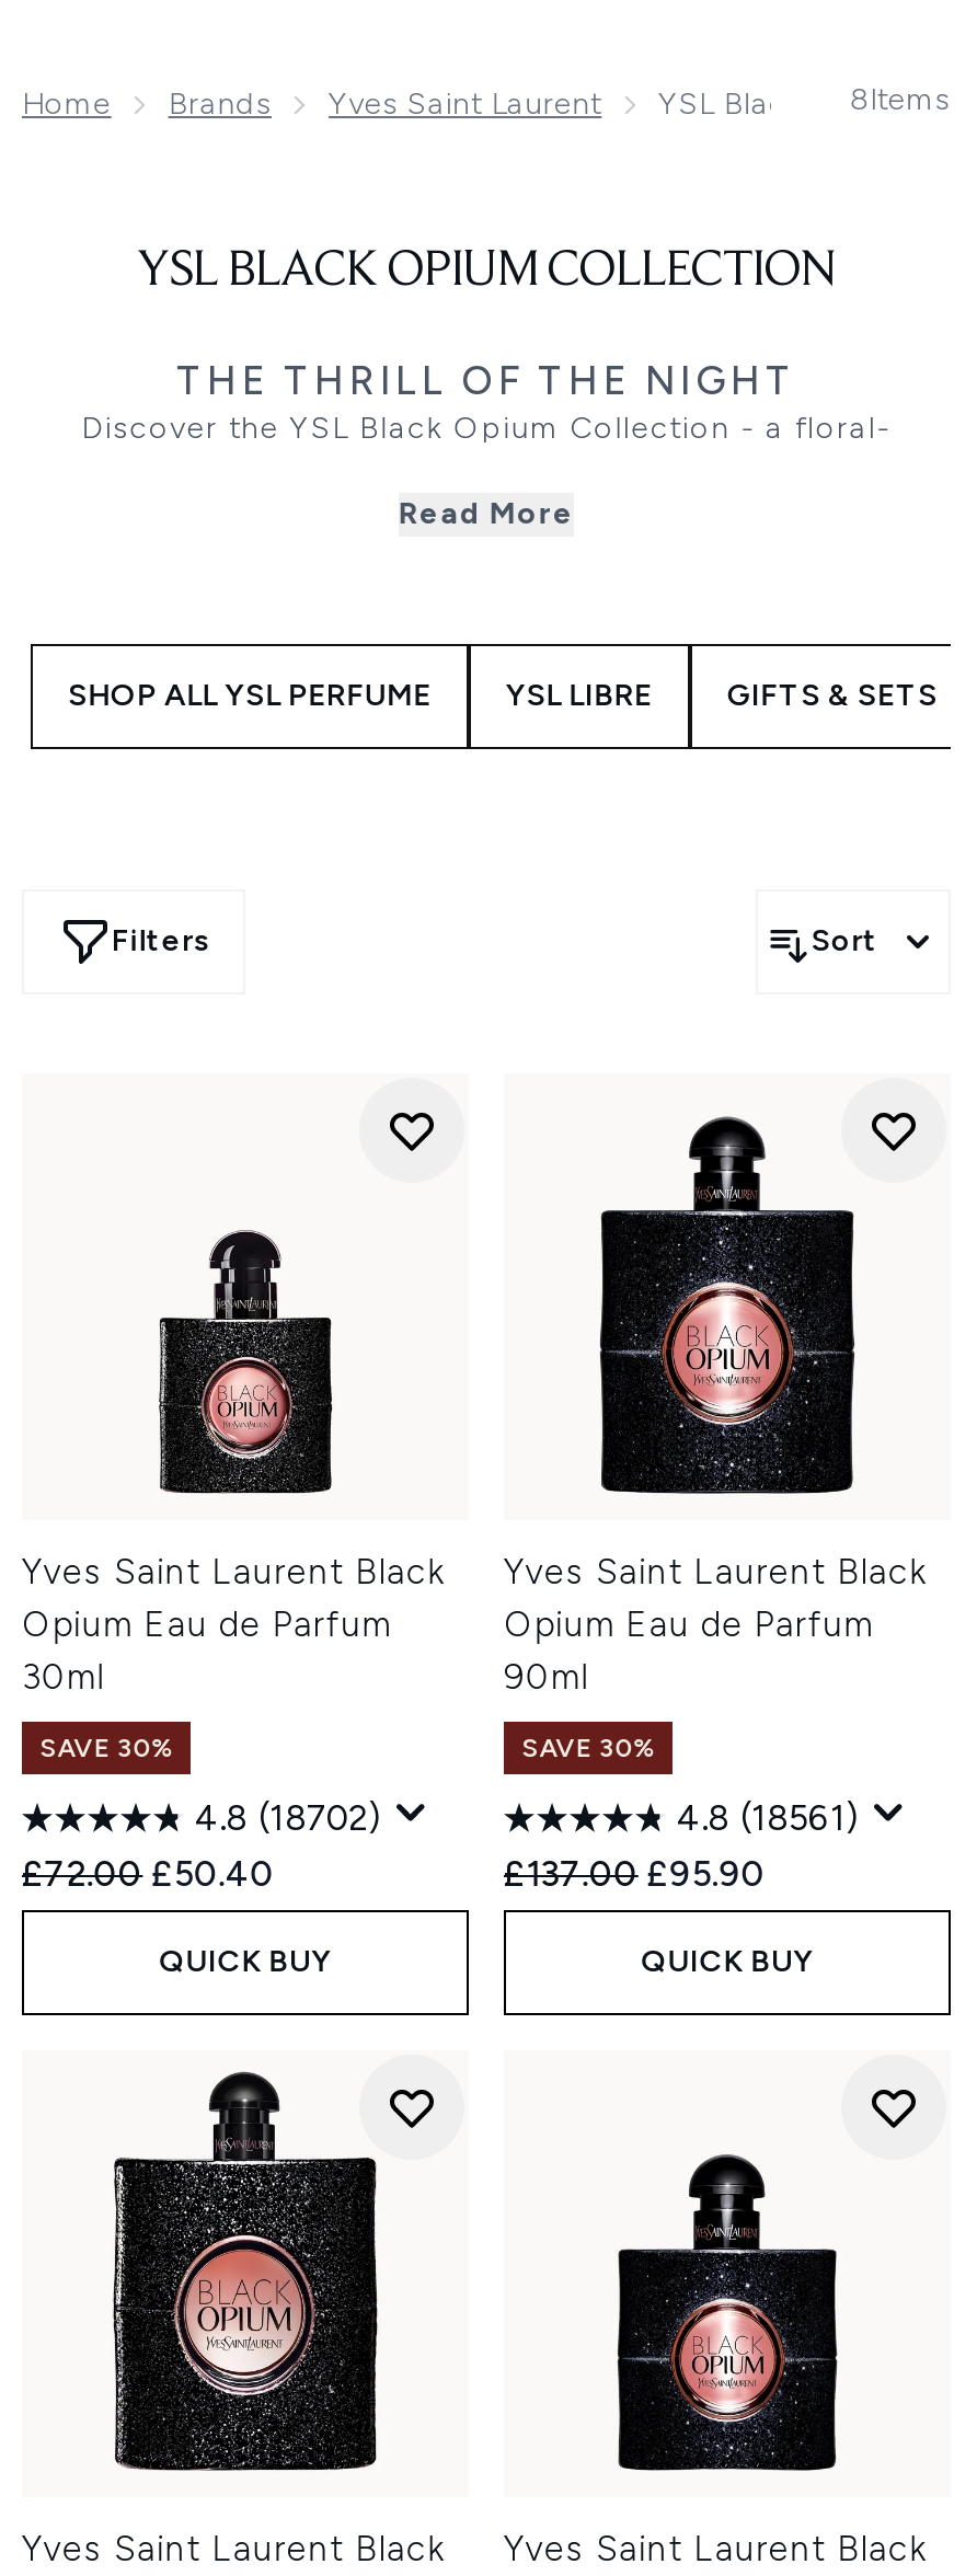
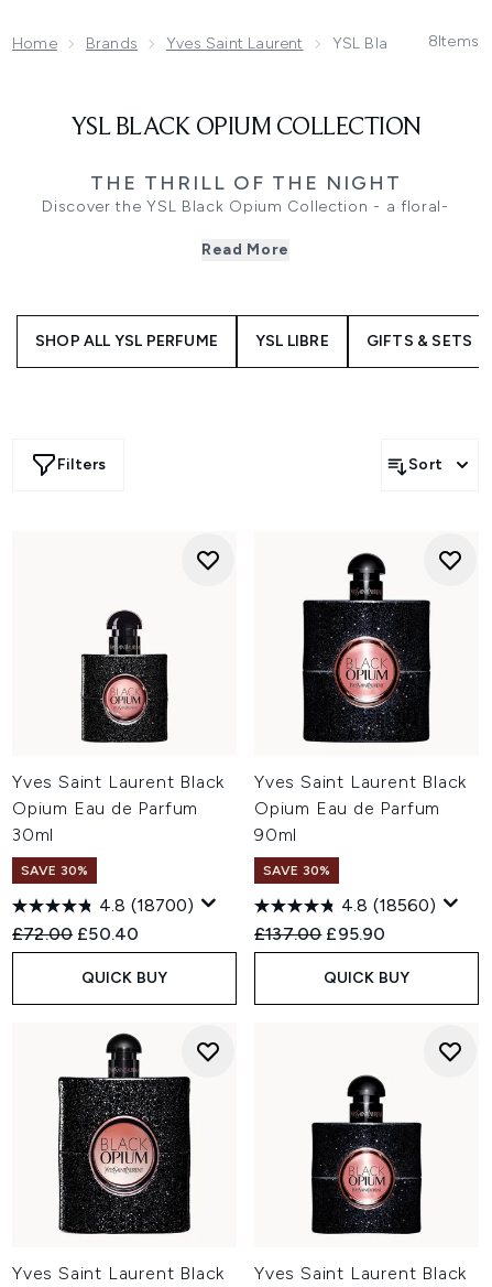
[195,1796,381,1838] 4.8 (18702) -> [99,895,194,916] 4.8 (18700)
[677,1796,859,1838] 4.8 (18561) -> [341,895,436,916] 4.8 (18560)

